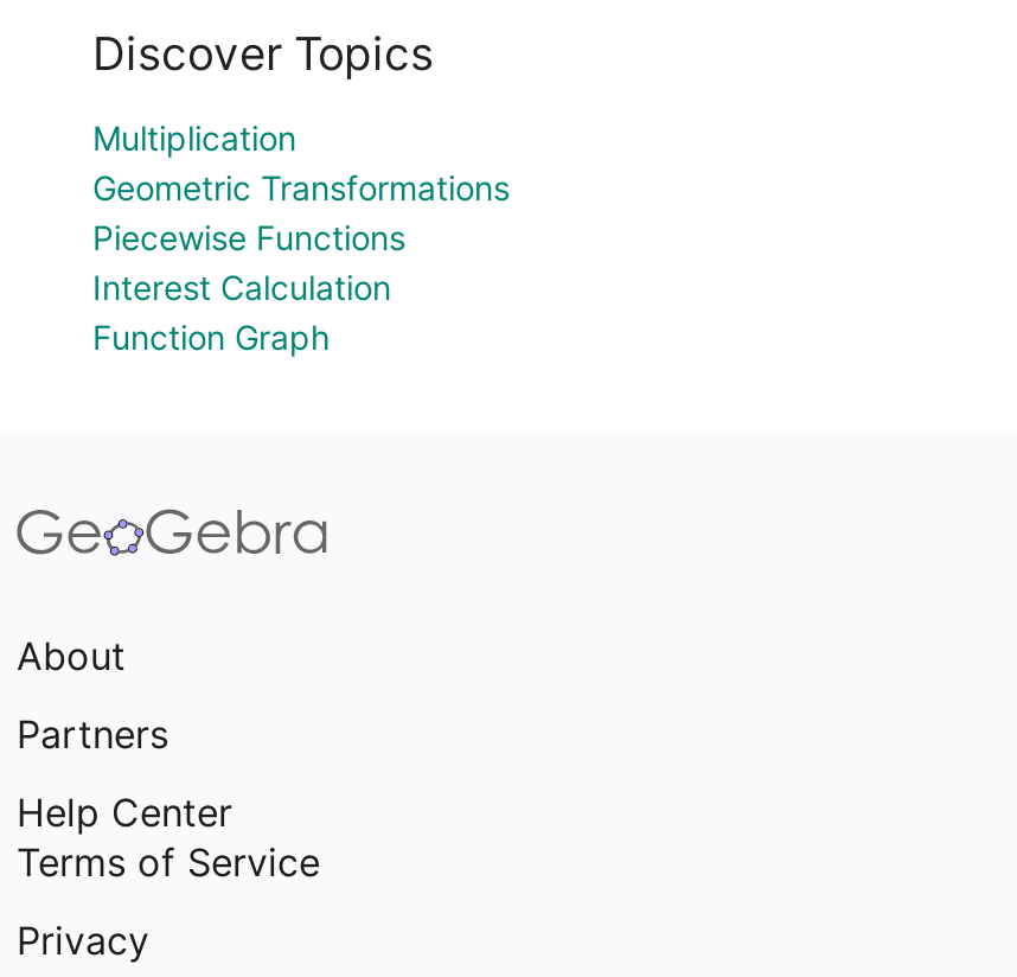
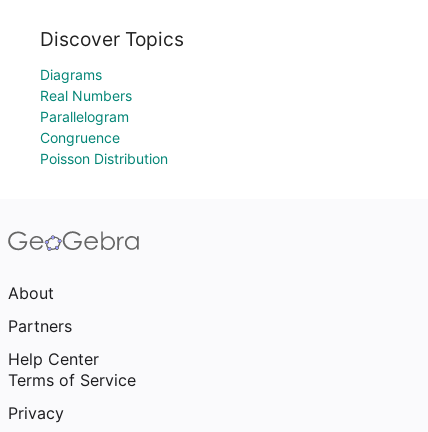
[92,117,510,357] Multiplication | Geometric Transformations | Piecewise Functions | Interest Calculation | Function Graph -> [40,66,168,167] Diagrams | Real Numbers | Parallelogram | Congruence | Poisson Distribution

